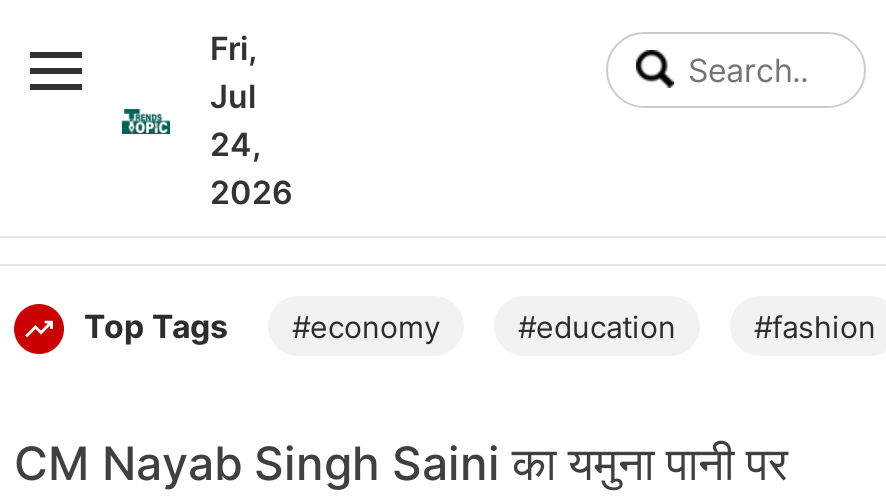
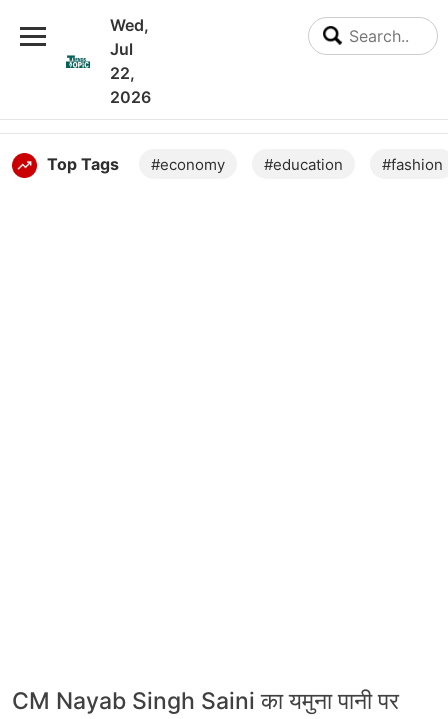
[210,28,258,68] Fri, -> [110,15,149,35] Wed,
[210,124,262,164] 24, -> [110,63,135,83] 22,

